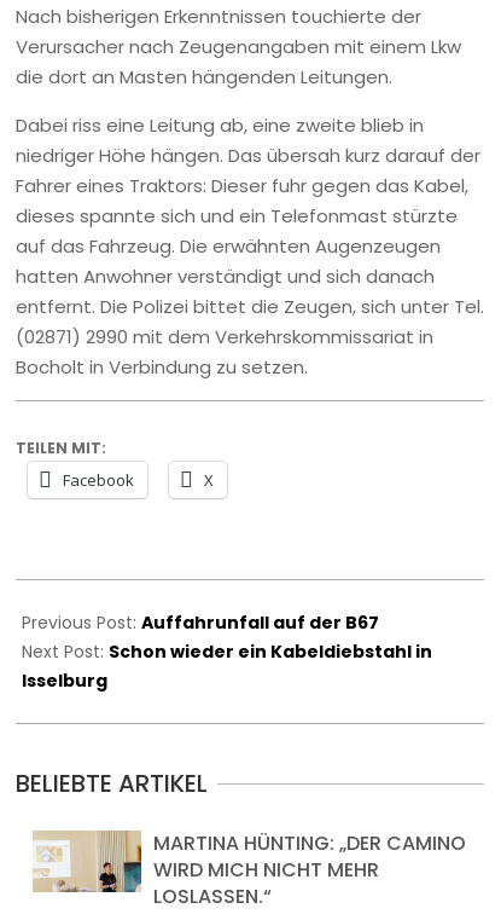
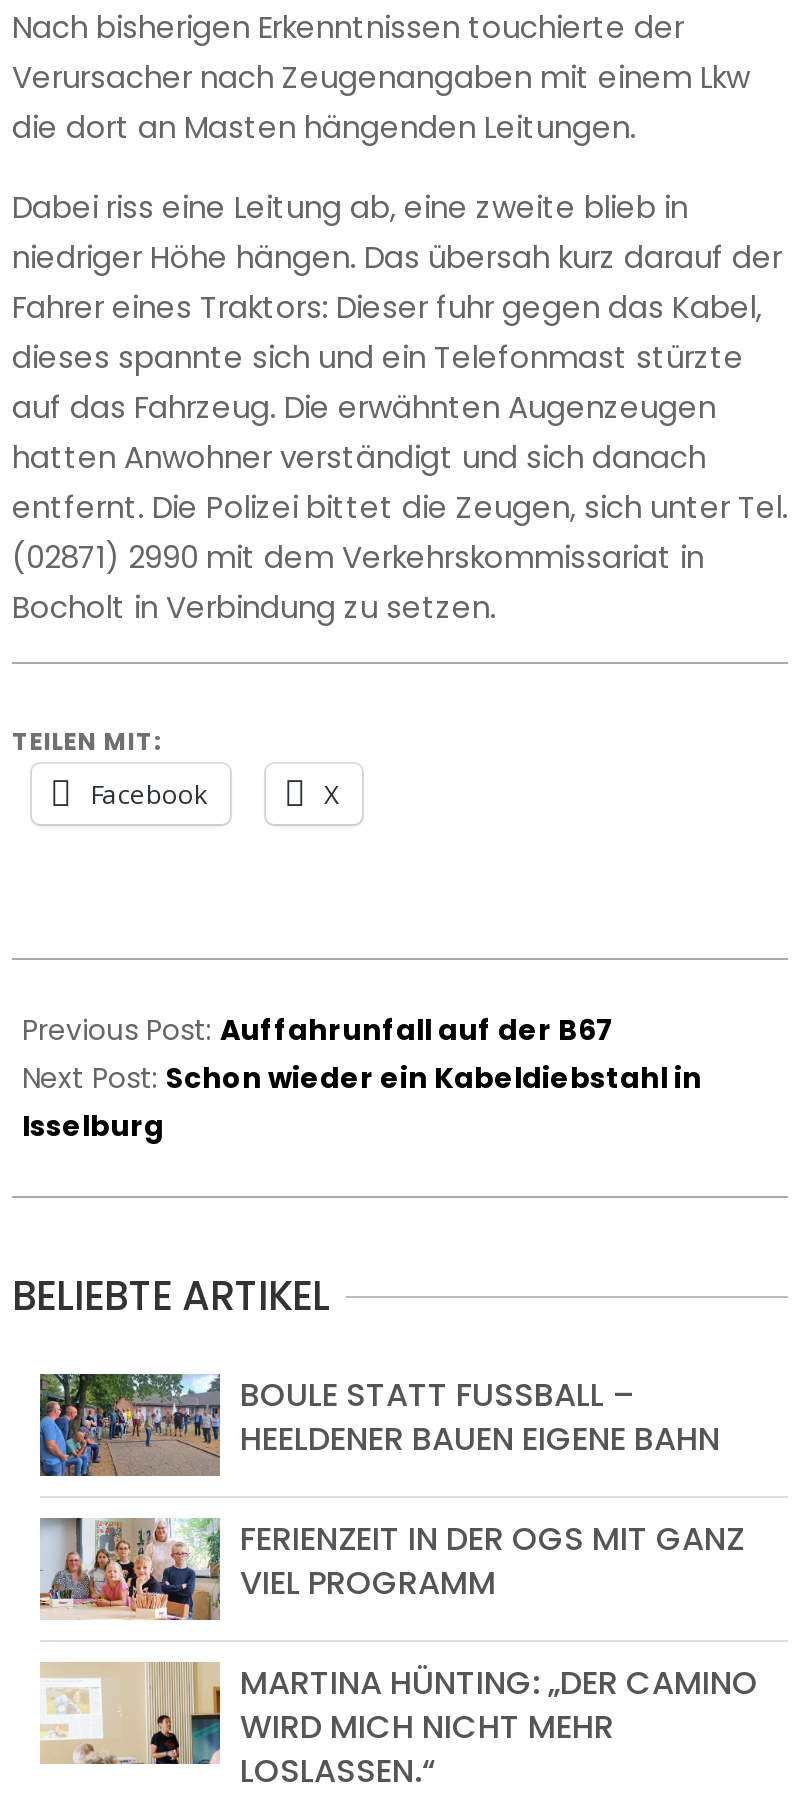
none -> [38,1372,744,1607] [image] | BOULE STATT FUSSBALL – H | EELDENER BAUEN EIGENE BAHN | FERIENZEIT IN DER OGS MIT GANZ | VIEL PROGRAMM
none -> [38,1516,212,1622] [image]

